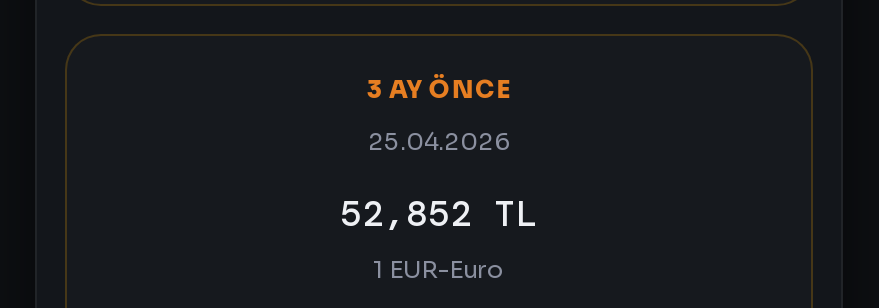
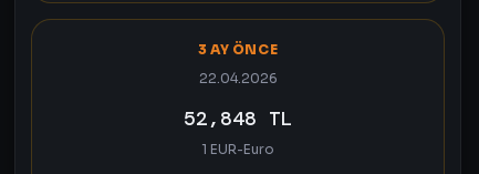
[368,126,510,156] 25.04.2026 -> [199,70,277,86] 22.04.2026
[340,190,538,238] 52,852 TL -> [183,105,293,132] 52,848 TL

